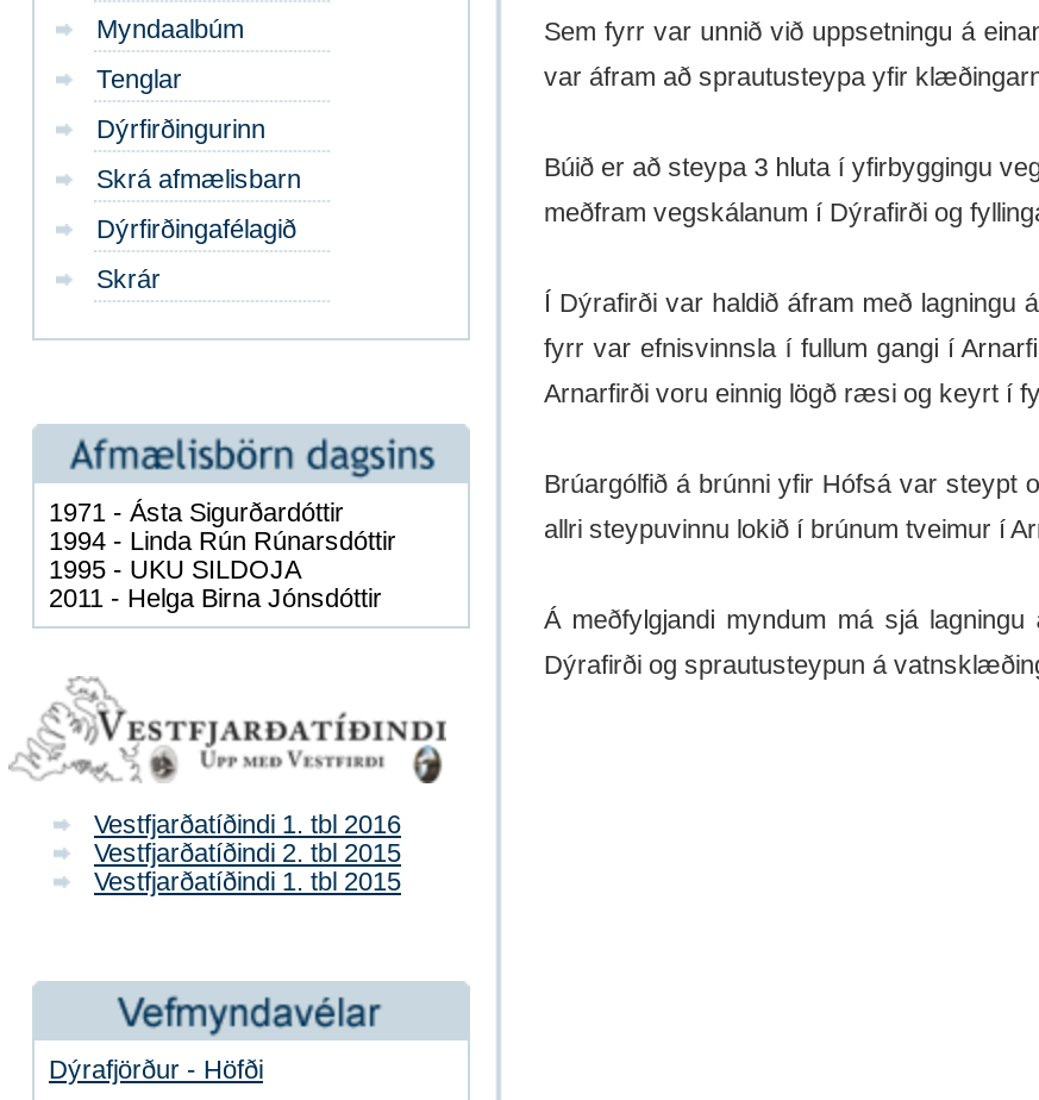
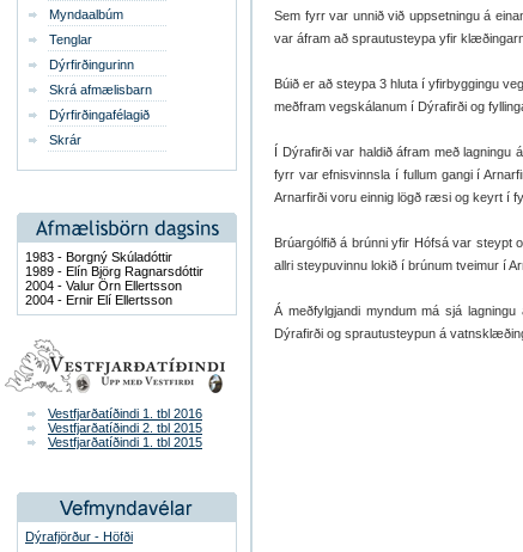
[49,498,396,612] 1971 - Ásta Sigurðardóttir | 1994 - Linda Rún Rúnarsdóttir | 1995 - UKU SILDOJA | 2011 - Helga Birna Jónsdóttir -> [25,250,203,307] 1983 - Borgný Skúladóttir | 1989 - Elín Björg Ragnarsdóttir | 2004 - Valur Örn Ellertsson | 2004 - Ernir Elí Ellertsson

